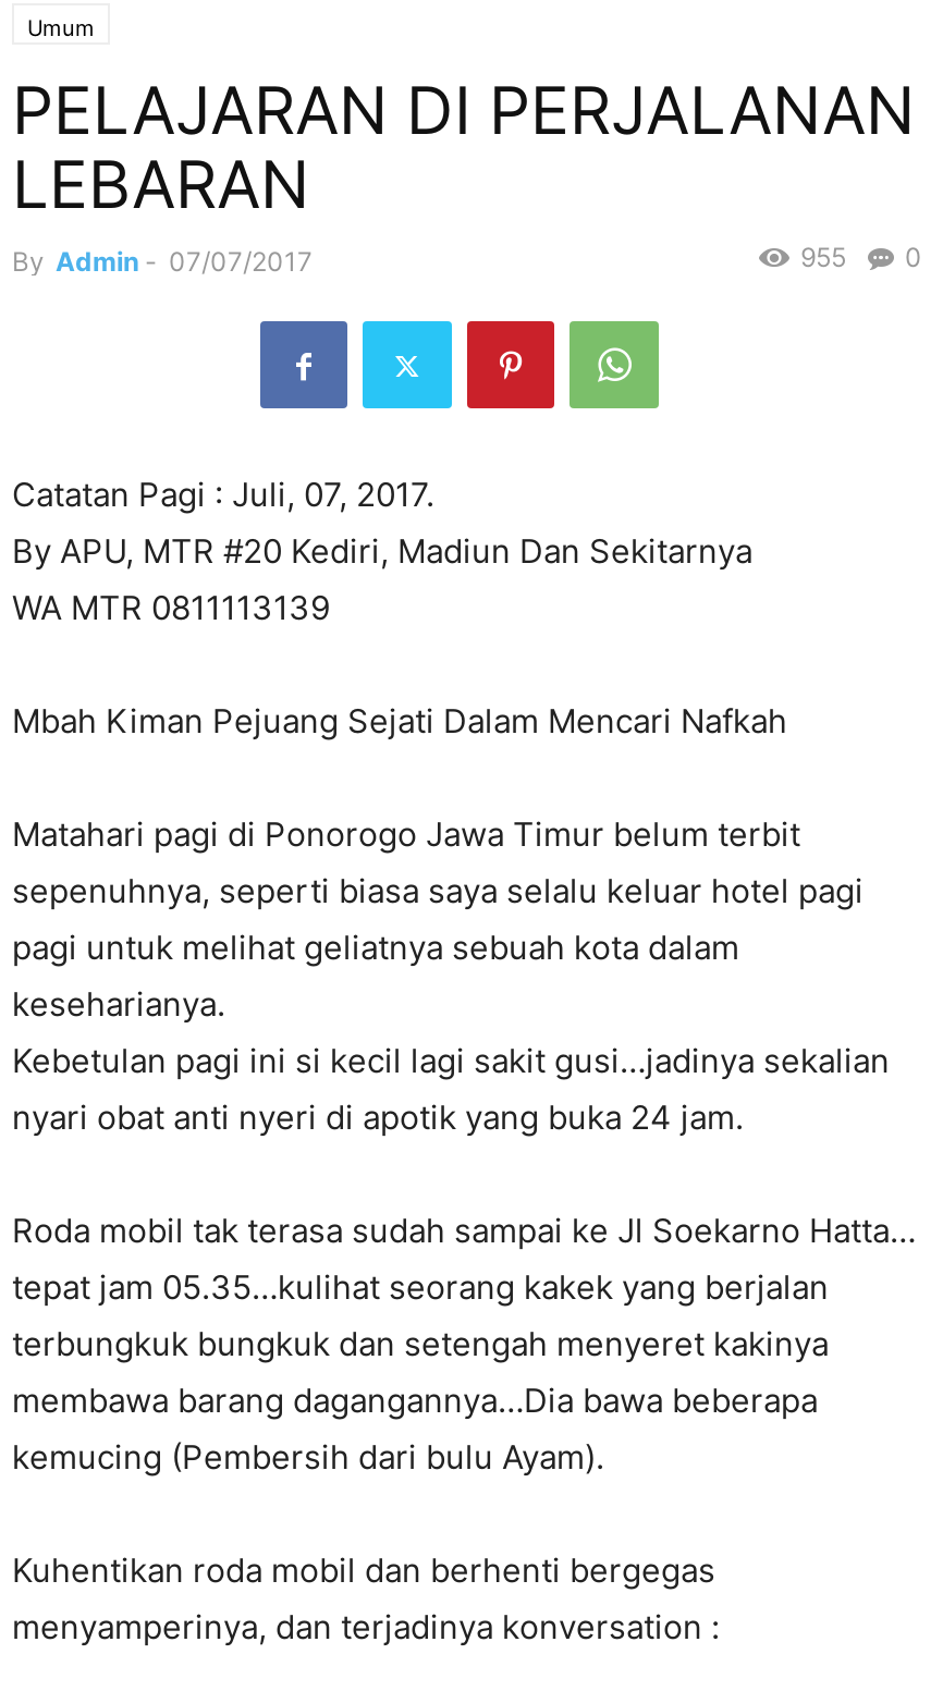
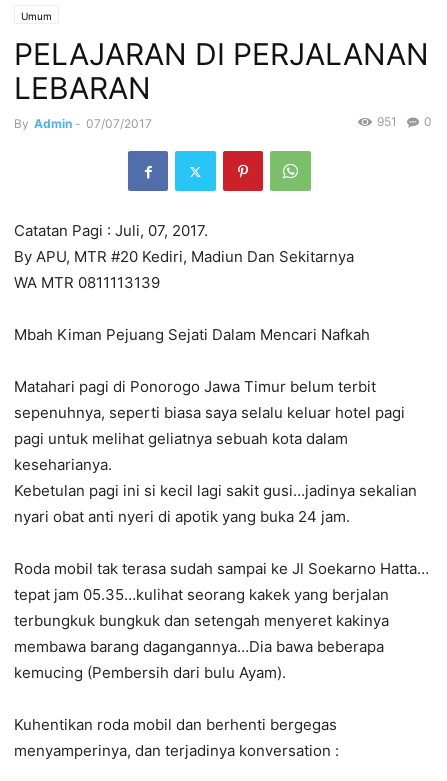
[800,241,922,273] 955 0 -> [377,114,432,129] 951 0

